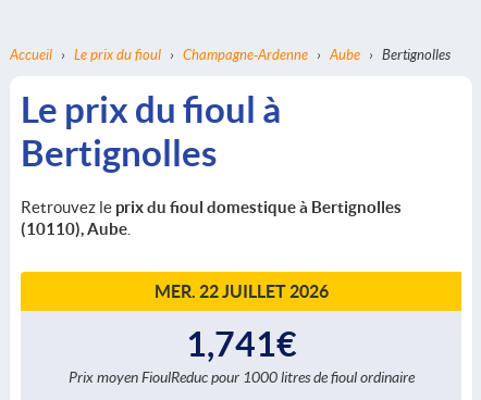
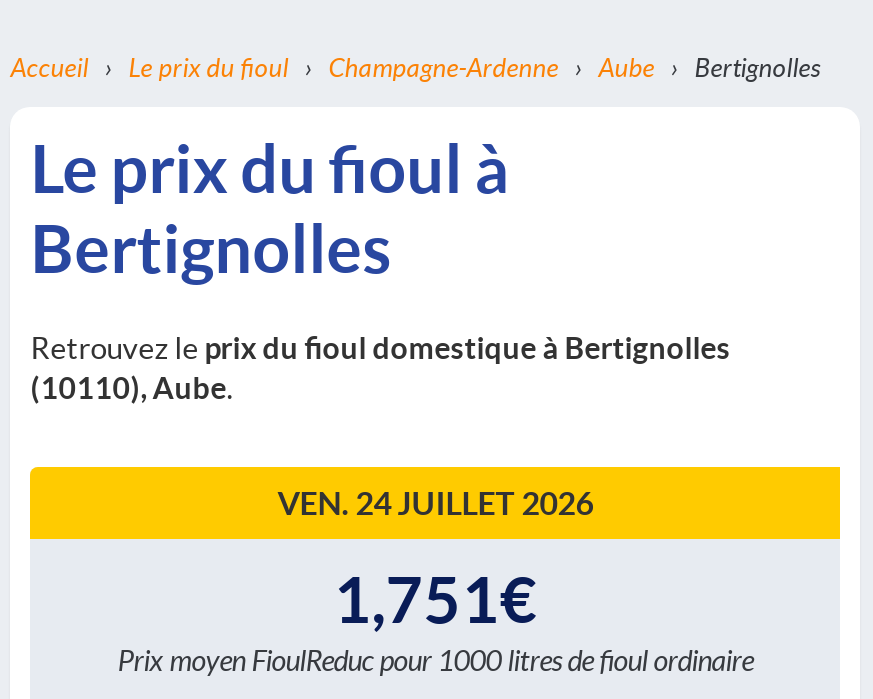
[154,280,328,301] MER. 22 JUILLET 2026 -> [277,483,593,521] VEN. 24 JUILLET 2026
[186,322,297,364] 1,741€ -> [333,559,537,637] 1,751€

